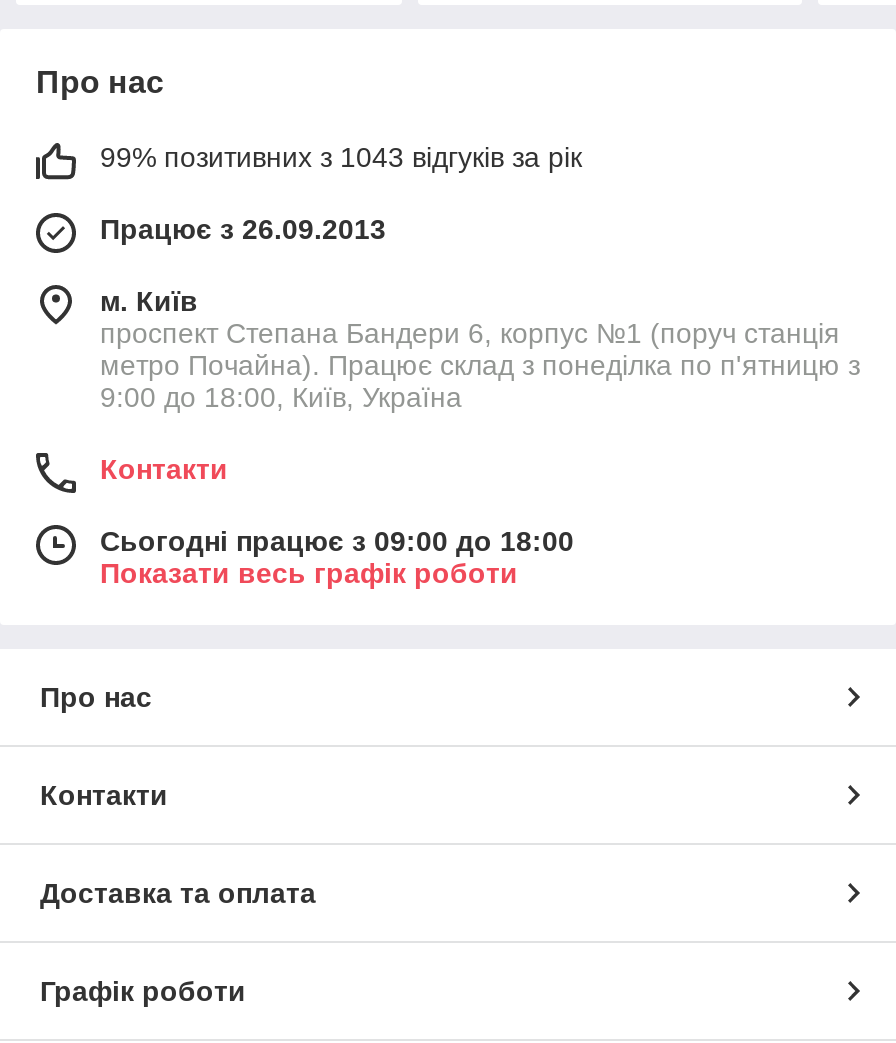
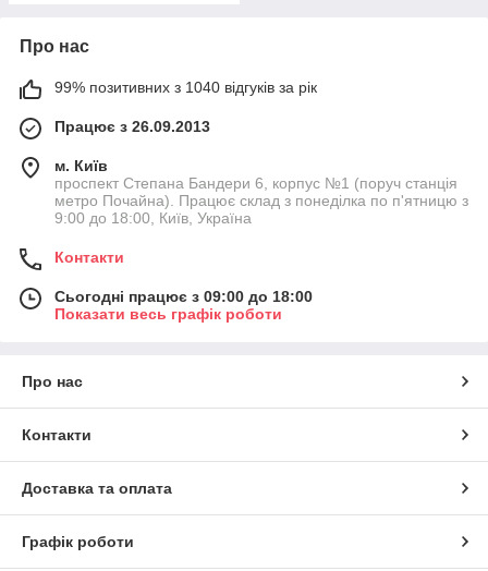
[100,141,582,173] 99% позитивних з 1043 відгуків за рік -> [54,78,317,96] 99% позитивних з 1040 відгуків за рік

